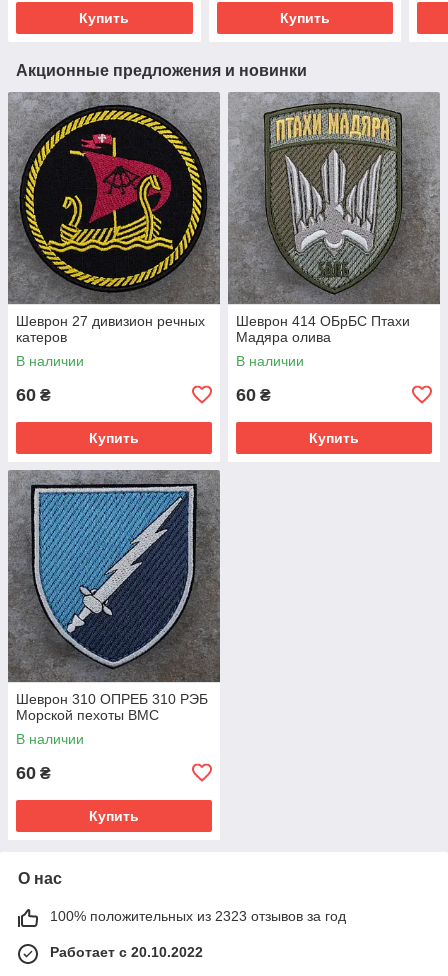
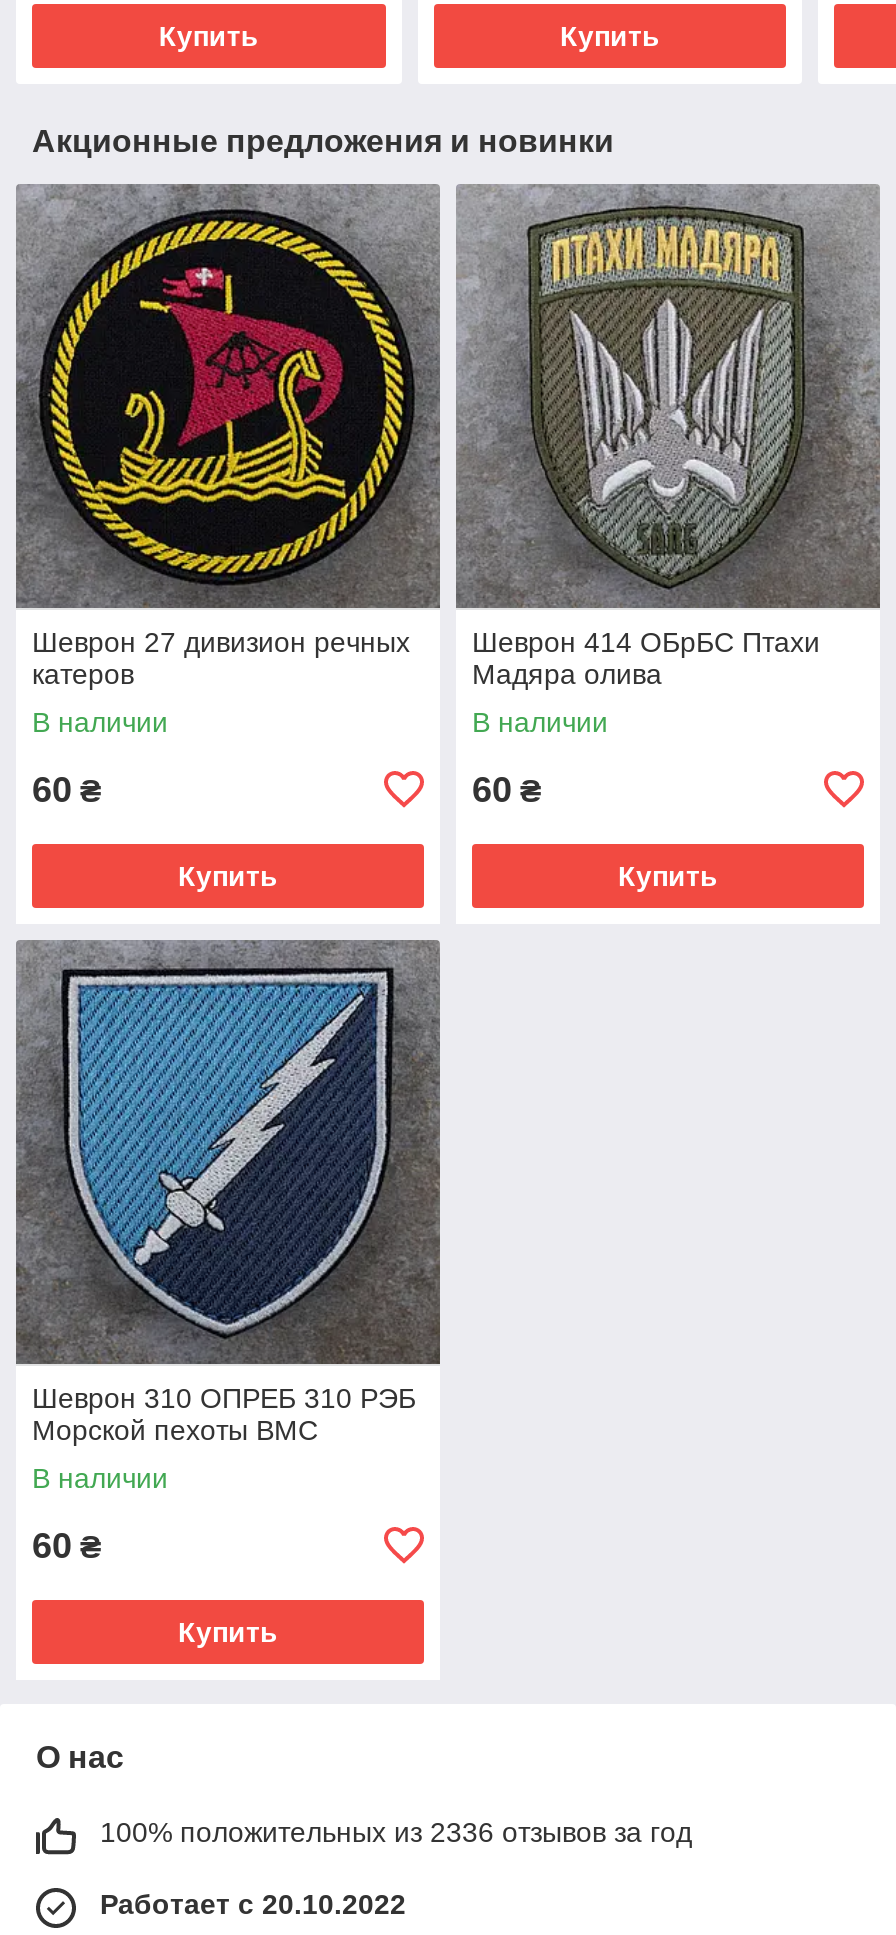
[50,908,346,924] 100% положительных из 2323 отзывов за год -> [100,1816,692,1848] 100% положительных из 2336 отзывов за год

